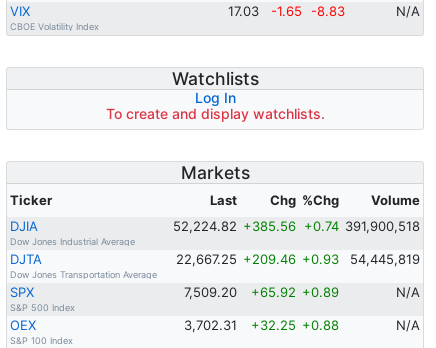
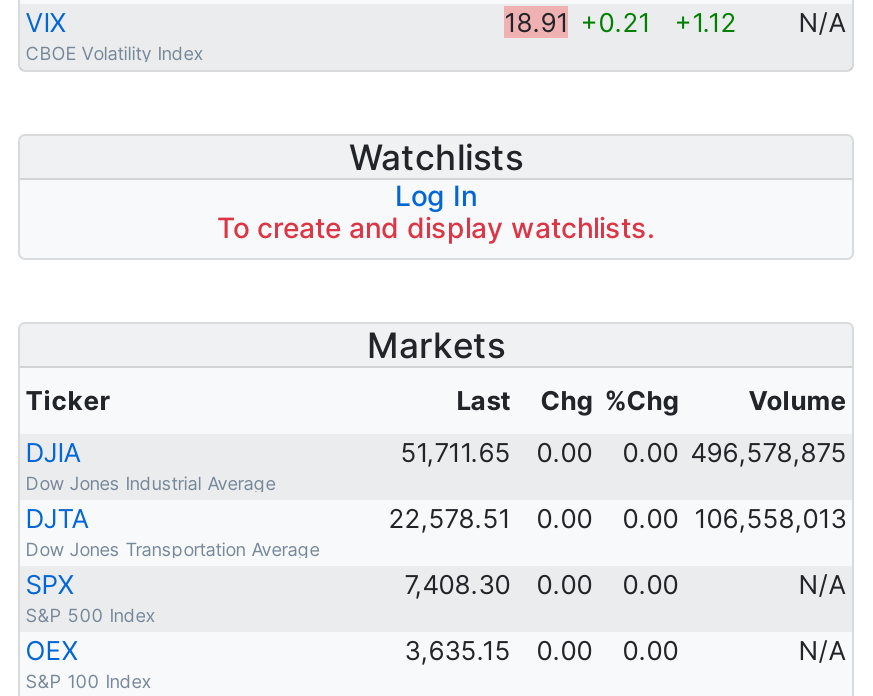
[228,3,345,19] 17.03 | -1.65 -8.83 -> [504,6,736,38] 18.91 +0.21 | +1.12
[173,218,420,234] 52,224.82 +385.56 +0.74 391,900,518 -> [400,436,846,468] 51,711.65 | 0.00 | 0.00 496,578,875
[176,251,420,267] 22,667.25 +209.46 +0.93 | 54,445,819 -> [388,502,846,534] 22,578.51 | 0.00 | 0.00 106,558,013
[184,284,339,300] 7,509.20 | +65.92 +0.89 -> [404,568,678,600] 7,408.30 | 0.00 | 0.00
[184,317,339,333] 3,702.31 | +32.25 +0.88 -> [404,634,678,666] 3,635.15 | 0.00 | 0.00

